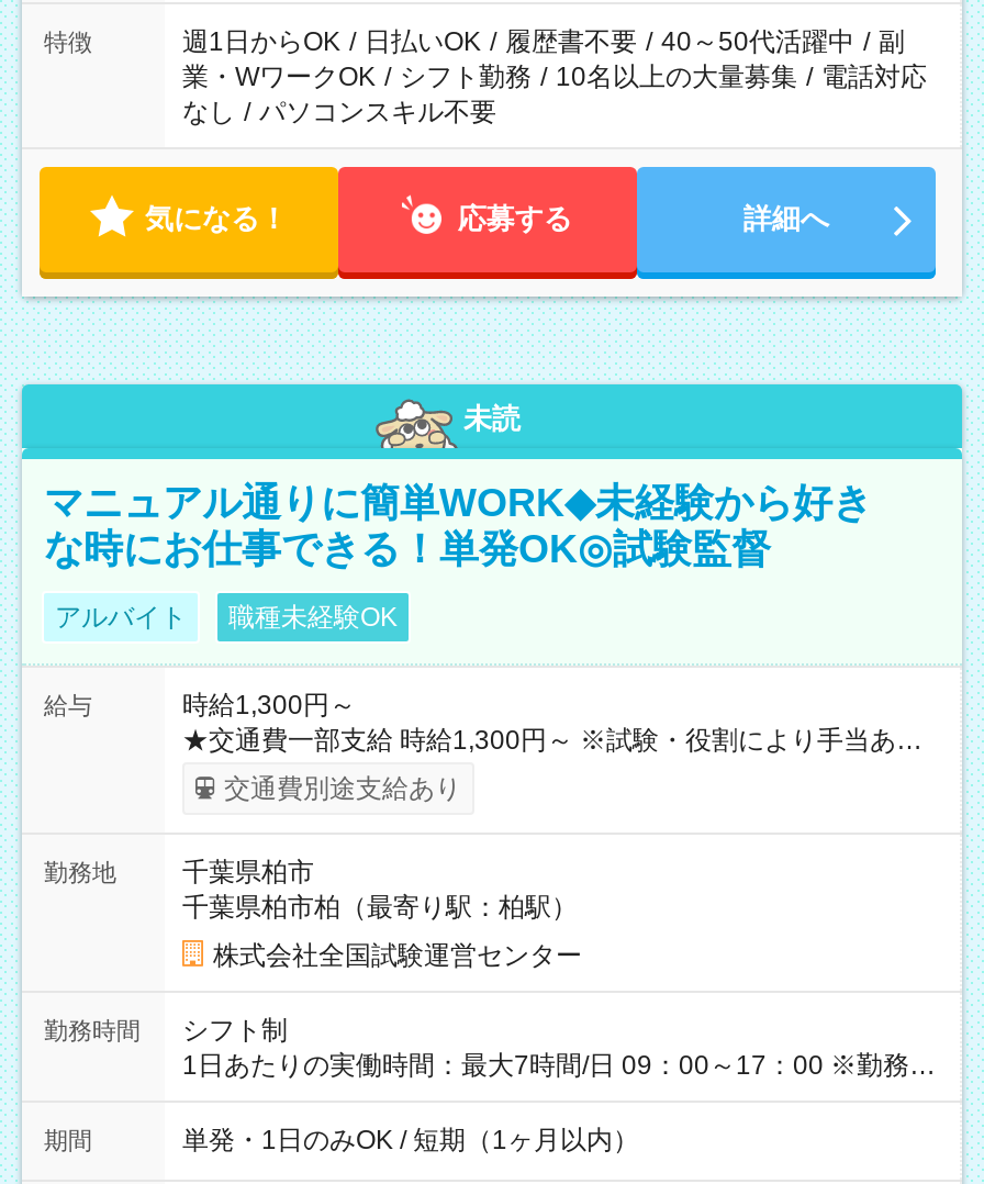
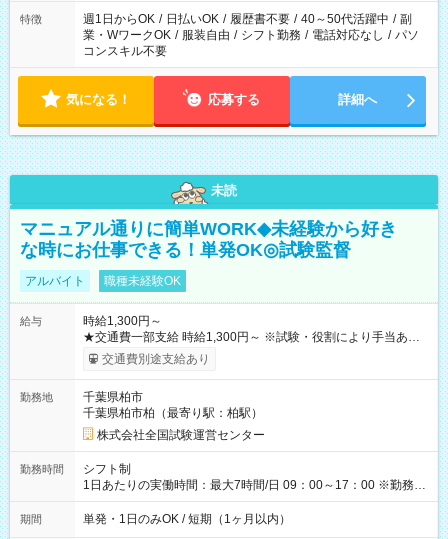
[182,62,927,127] 業・WワークOK / シフト勤務 / 10名以上の大量募集 / 電話対応 | なし / パソコンスキル不要 -> [83,28,419,58] 業・WワークOK / 服装自由 / シフト勤務 / 電話対応なし / パソ | コンスキル不要

